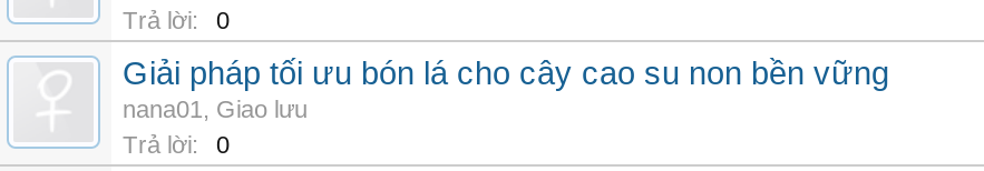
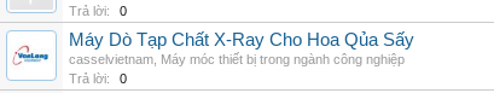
none -> [11,34,52,77] [image]
[123,56,889,122] Giải pháp tối ưu bón lá cho cây cao su non bền vững | nana01, Giao lưu -> [69,30,414,66] Máy Dò Tạp Chất X-Ray Cho Hoa Qủa Sấy | casselvietnam, Máy móc thiết bị trong ngành công nghiệp

